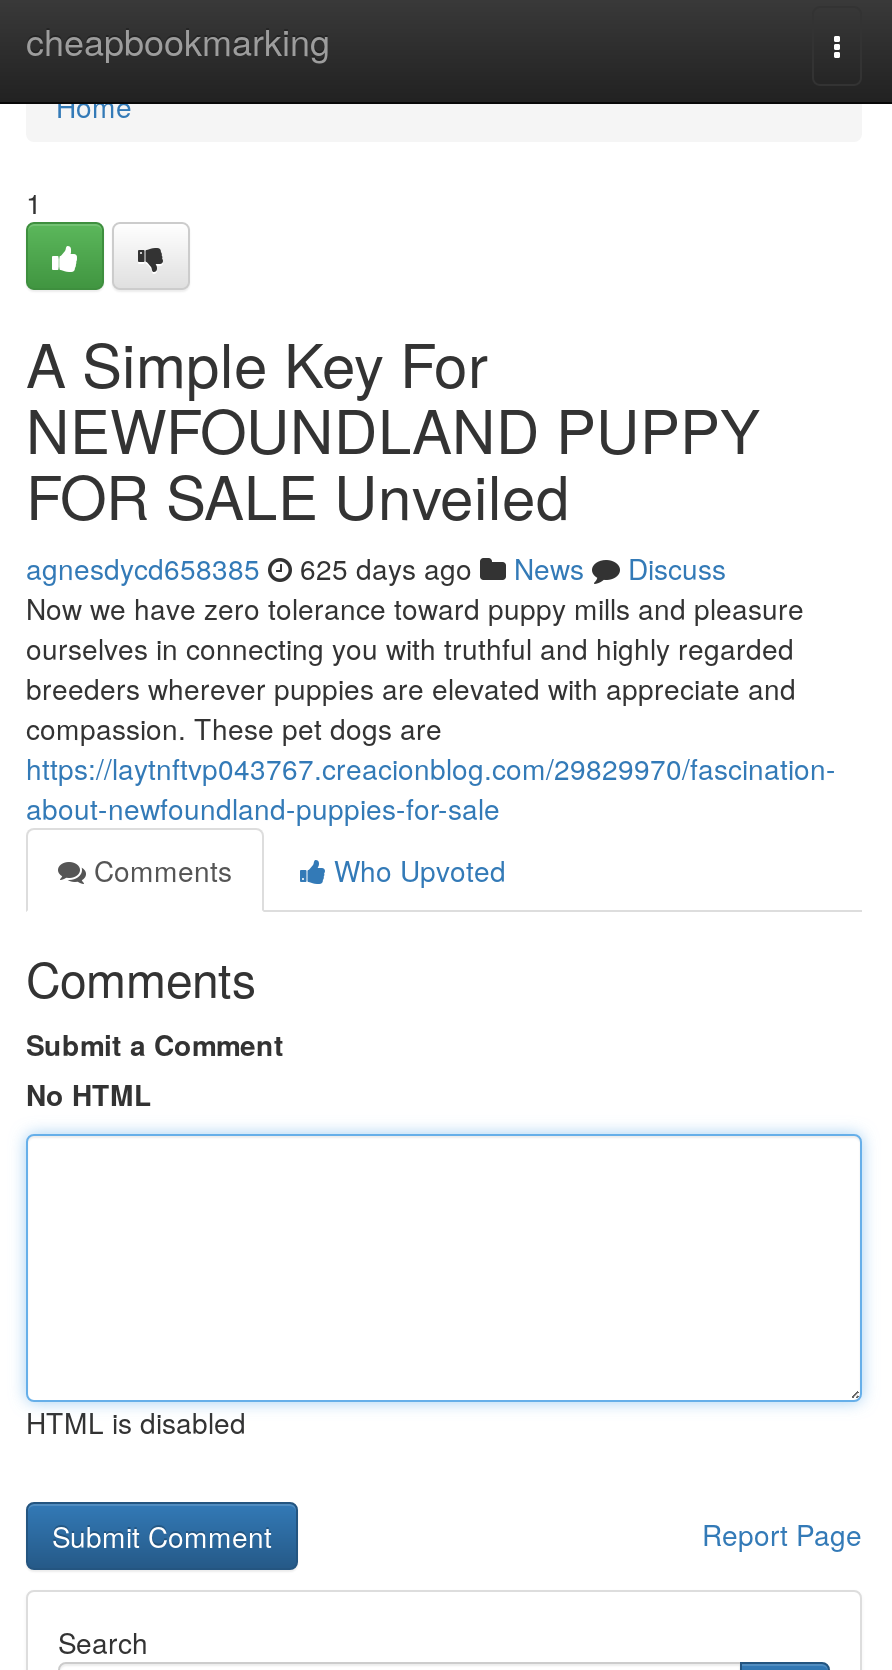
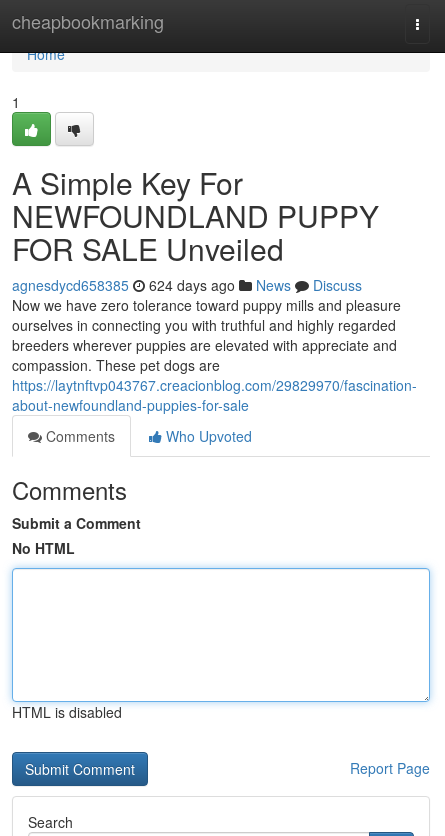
[26,548,726,588] agnesdycd658385 625 days ago News Discuss -> [12,275,362,295] agnesdycd658385 624 days ago News Discuss

